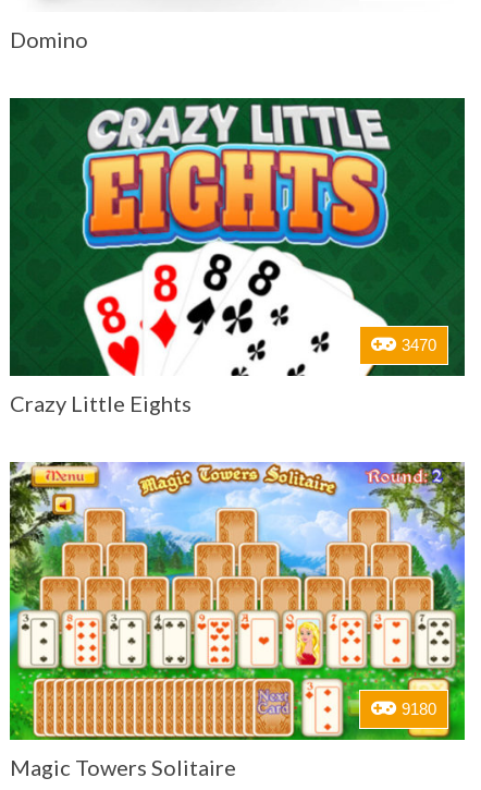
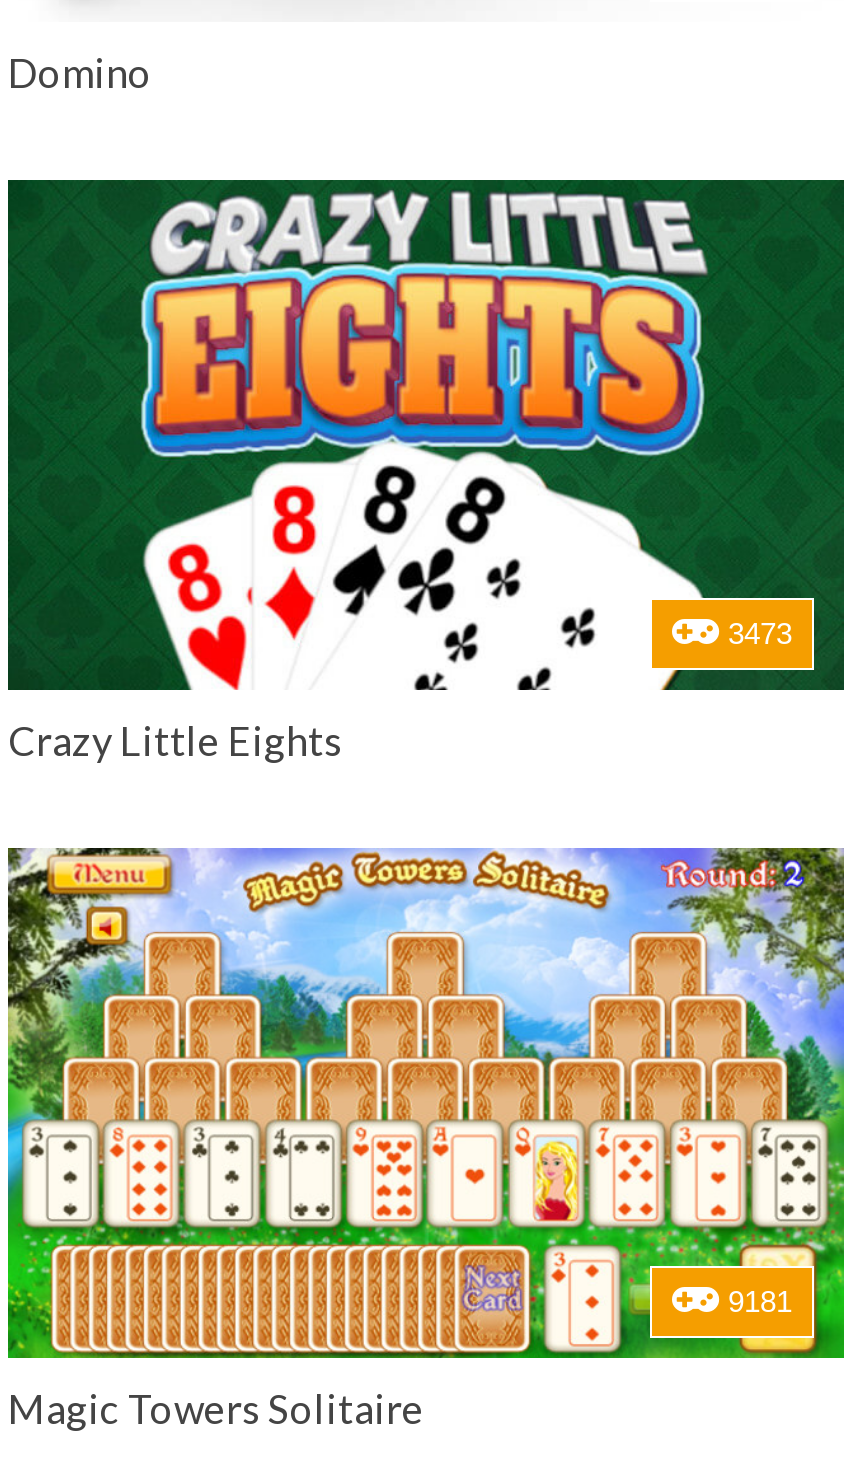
[402,336,436,354] 3470 -> [728,616,792,650] 3473
[402,700,436,718] 9180 -> [728,1283,792,1317] 9181

